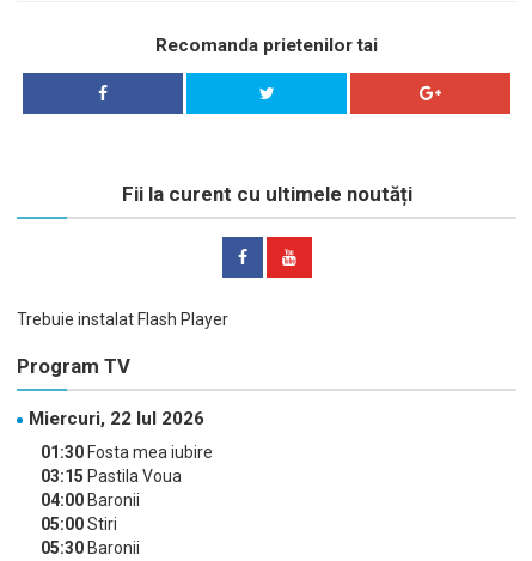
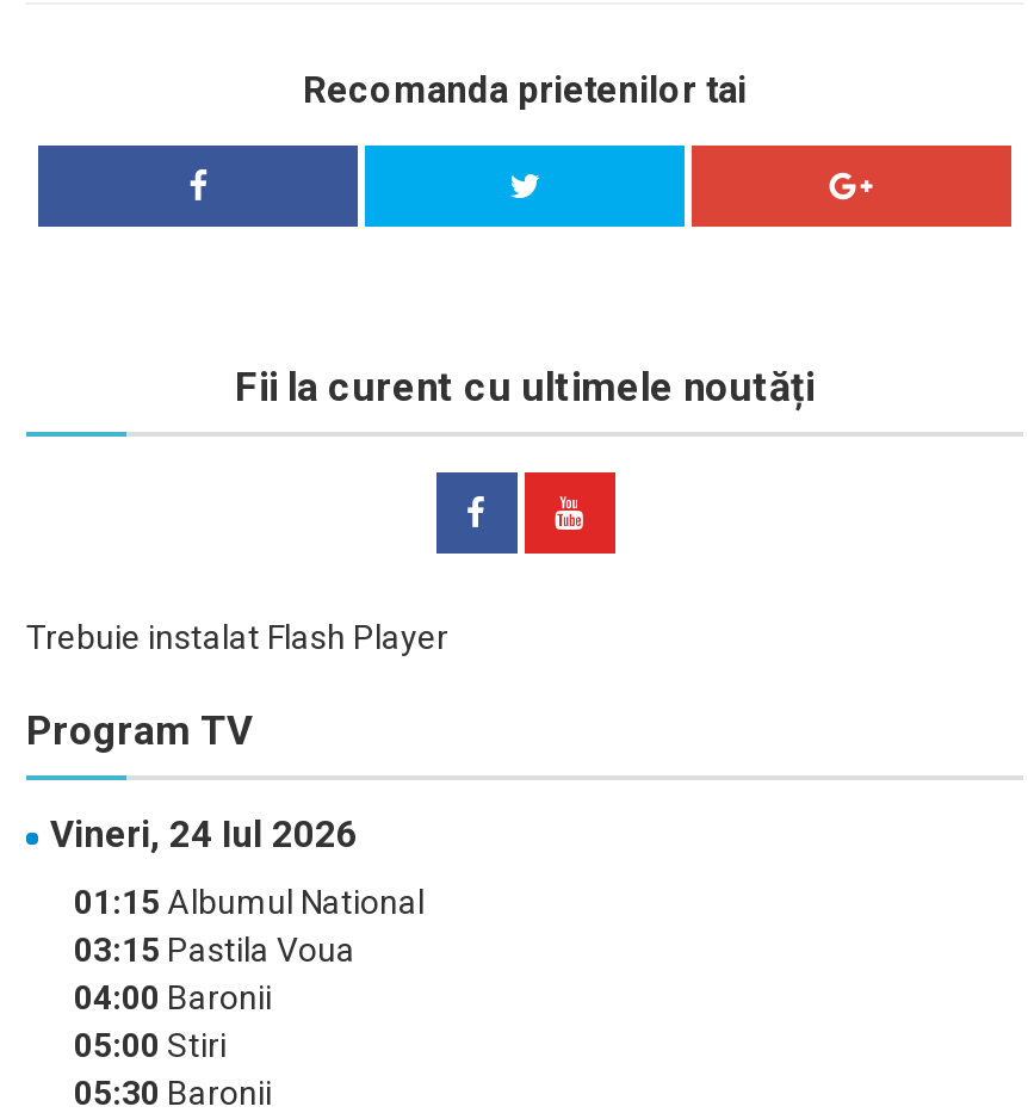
[29,408,204,430] Miercuri, 22 Iul 2026 -> [50,814,358,857] Vineri, 24 Iul 2026
[41,443,213,462] 01:30 Fosta mea iubire -> [74,883,425,921] 01:15 Albumul National

